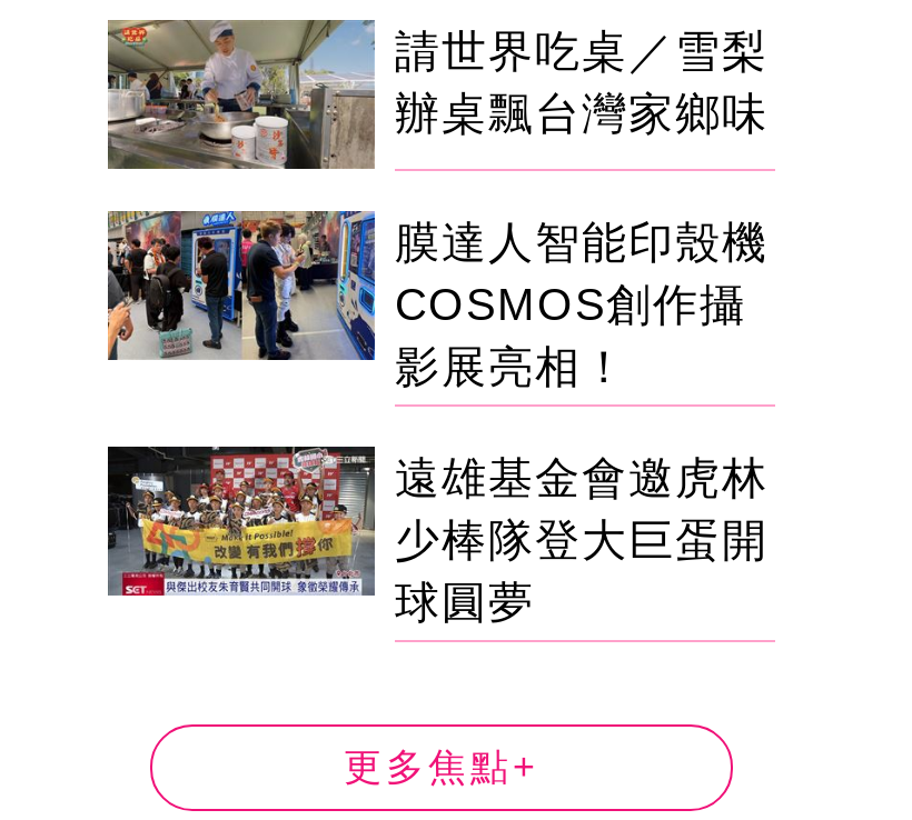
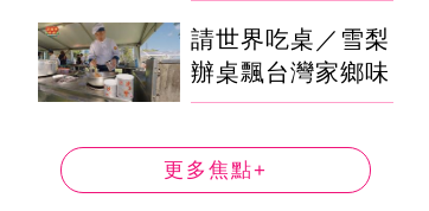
[106,209,769,626] [image] | 膜達人智能印殼機 | COSMOS創作攝 | 影展亮相！ | 遠雄基金會邀虎林 | 少棒隊登大巨蛋開 | 球圓夢 -> none
[106,444,364,598] [image] -> none

